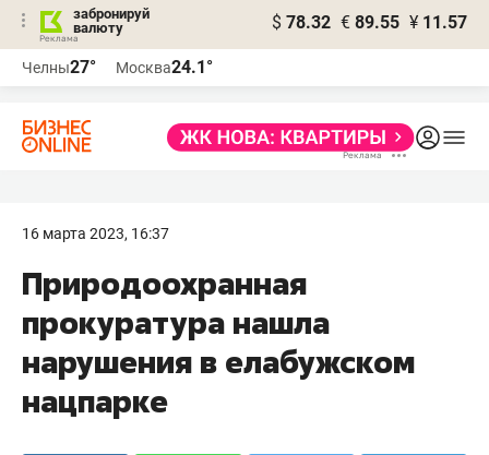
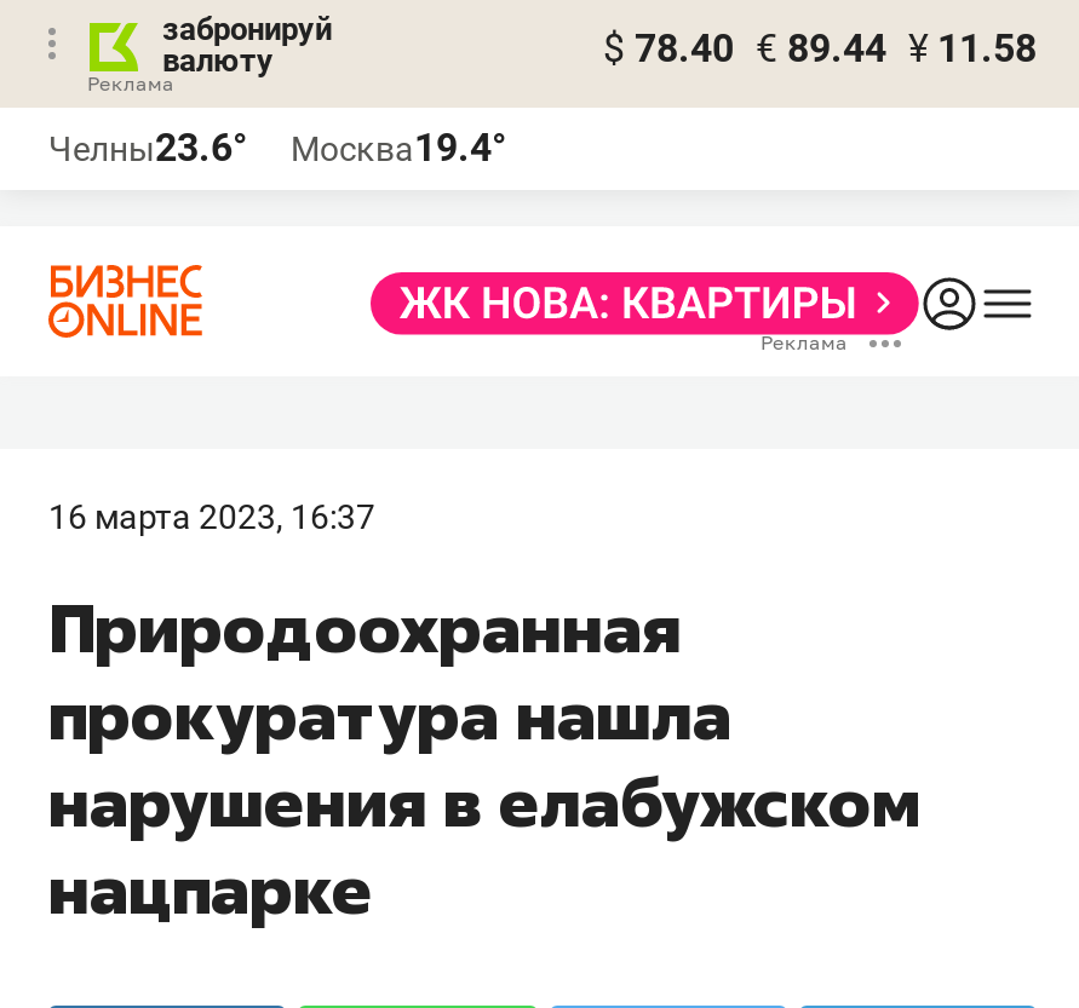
[272,12,467,33] $ 78.32 € 89.55 ¥ 11.57 -> [603,25,1037,71] $ 78.40 € 89.44 ¥ 11.58
[22,57,96,77] Челны27° -> [48,125,247,171] Челны23.6°
[116,57,213,77] Москва24.1° -> [291,125,506,171] Москва19.4°

